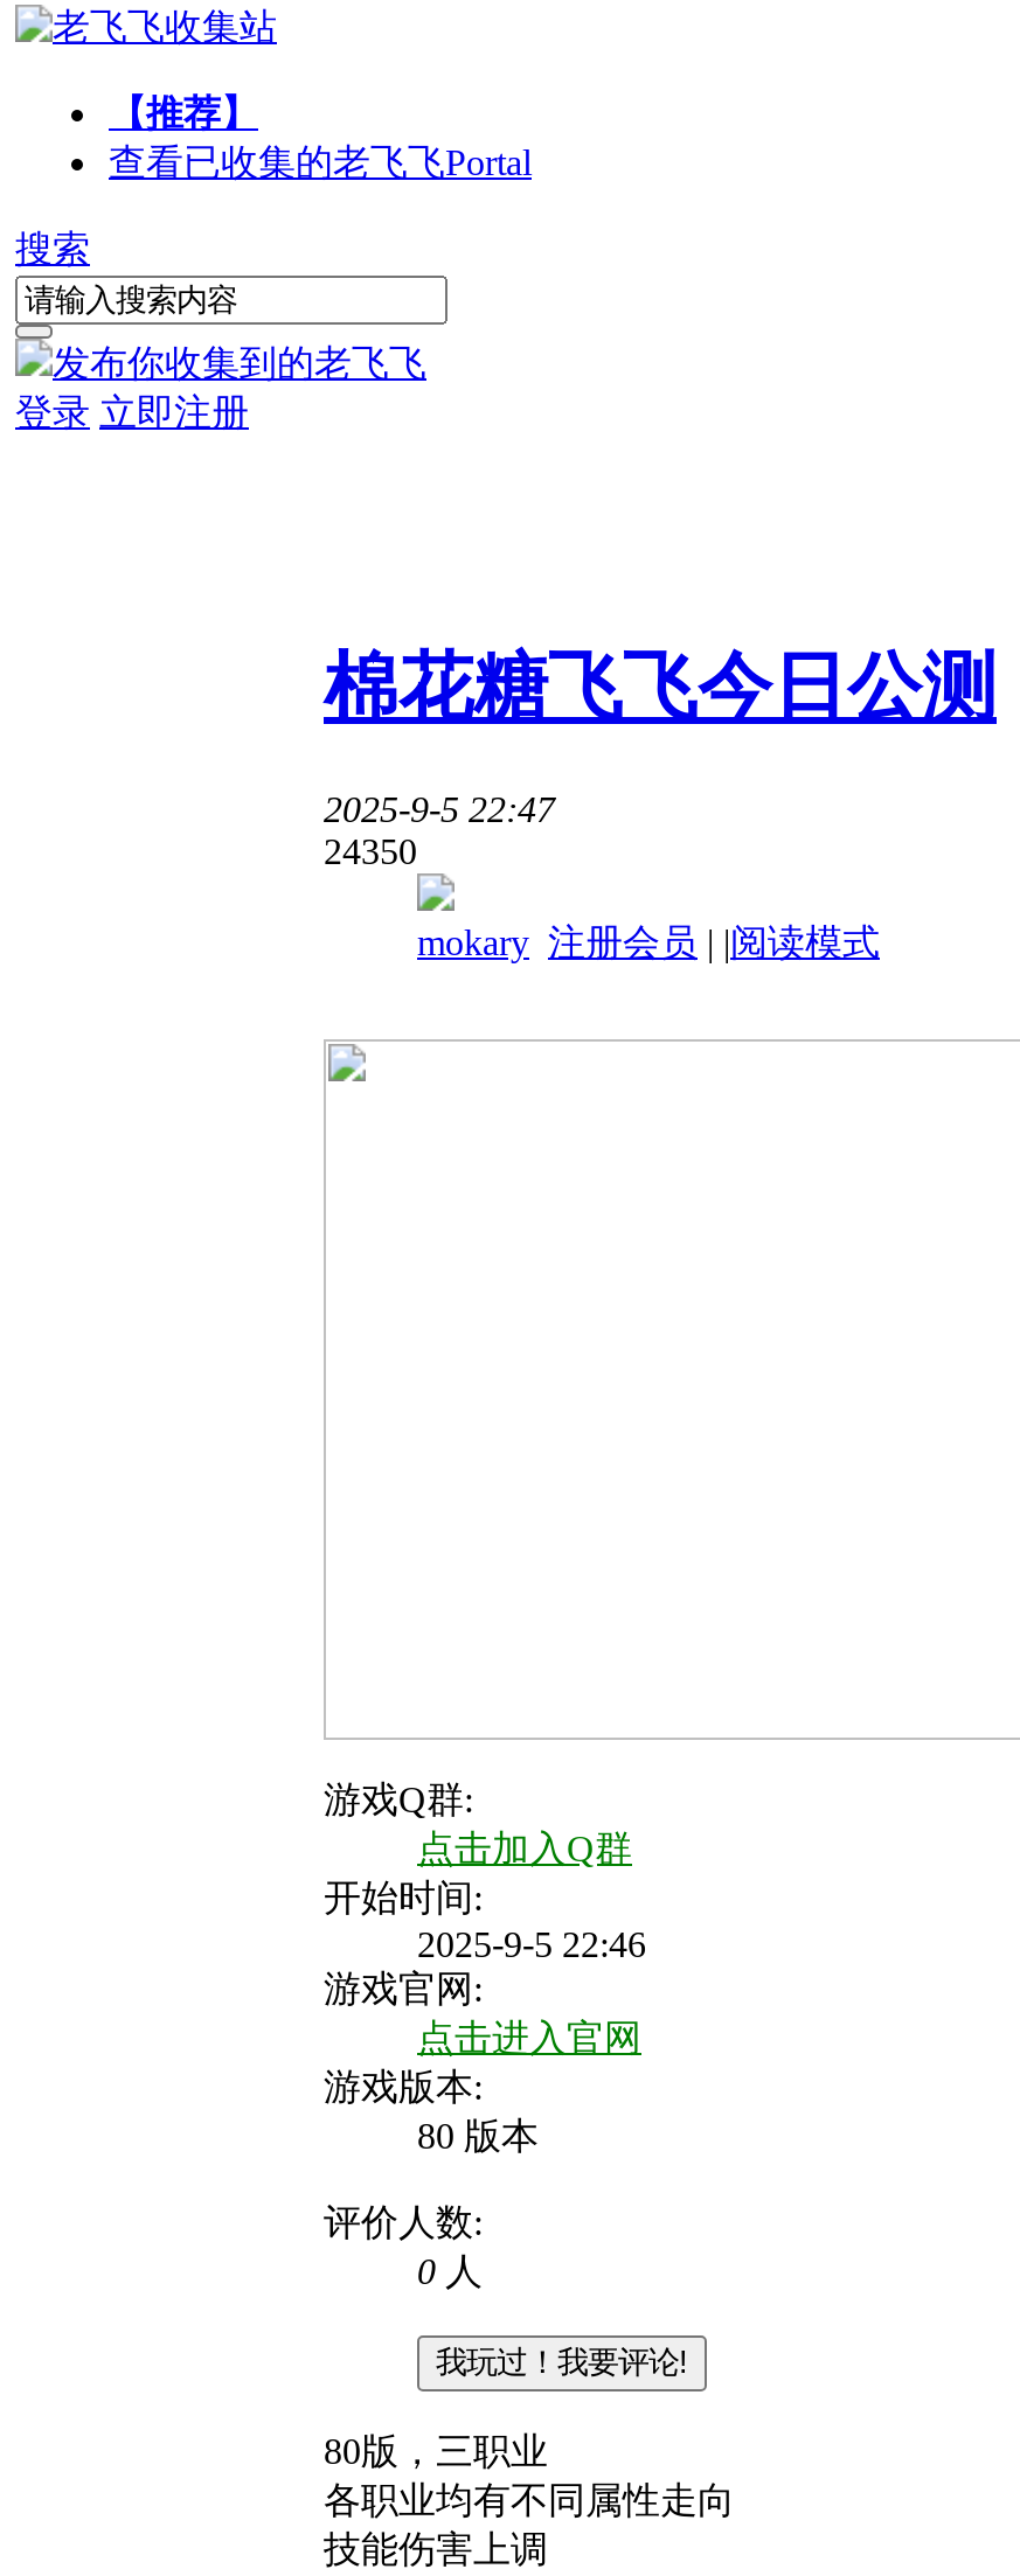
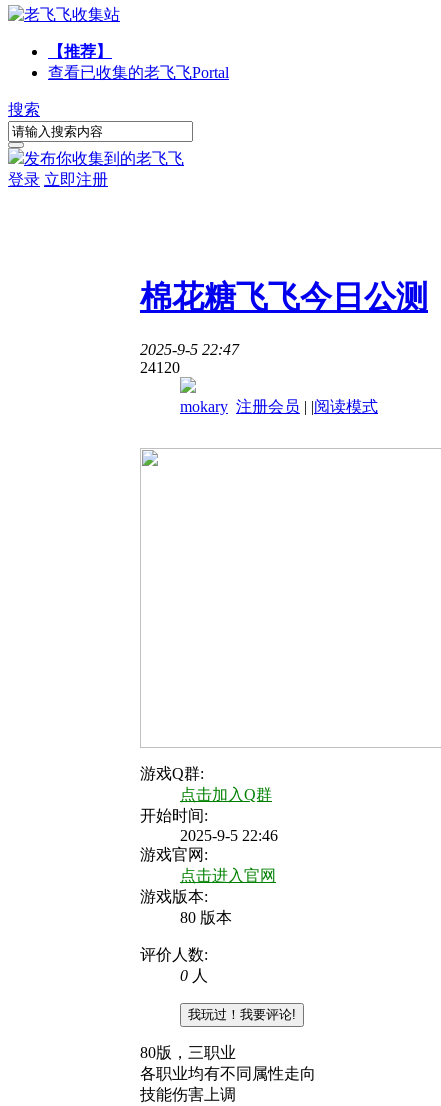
[324,832,417,872] 24350 -> [140,359,180,376] 24120

